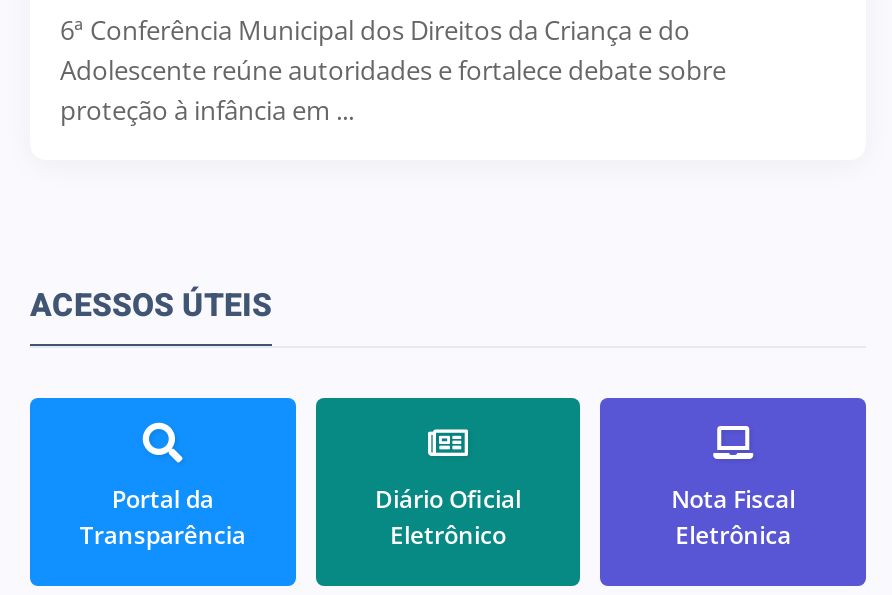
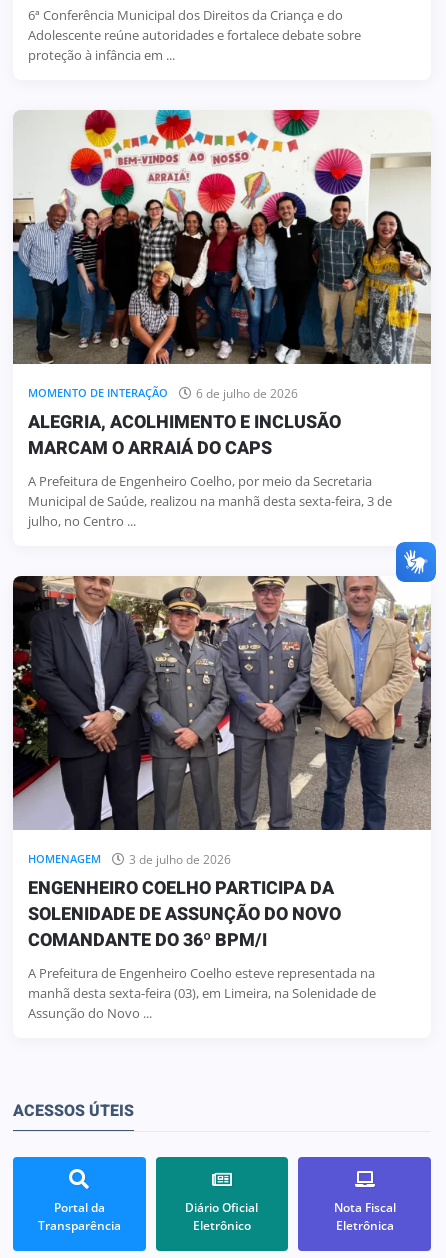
none -> [12,109,432,530] [image] | MOMENTO DE INTERAÇÃO | 6 de julho de 2026 | ALEGRIA, ACOLHIMENTO E INCLUSÃO | MARCAM O ARRAIÁ DO CAPS | A Prefeitura de Engenheiro Coelho, por meio da Secretaria | Municipal de Saúde, realizou na manhã desta sexta-feira, 3 de | julho, no Centro ...
none -> [12,541,437,1022] [image] | HOMENAGEM | 3 de julho de 2026 | ENGENHEIRO COELHO PARTICIPA DA | SOLENIDADE DE ASSUNÇÃO DO NOVO | COMANDANTE DO 36º BPM/I | A Prefeitura de Engenheiro Coelho esteve representada na | manhã desta sexta-feira (03), em Limeira, na Solenidade de | Assunção do Novo ...

